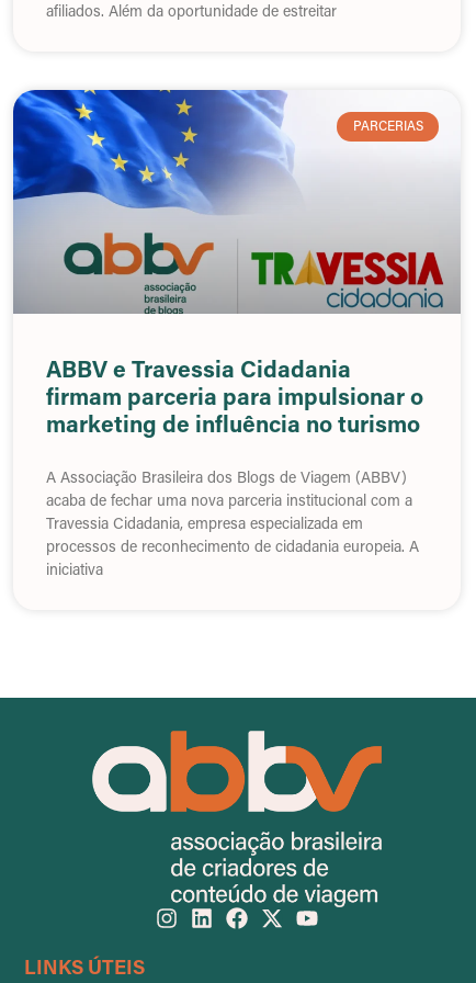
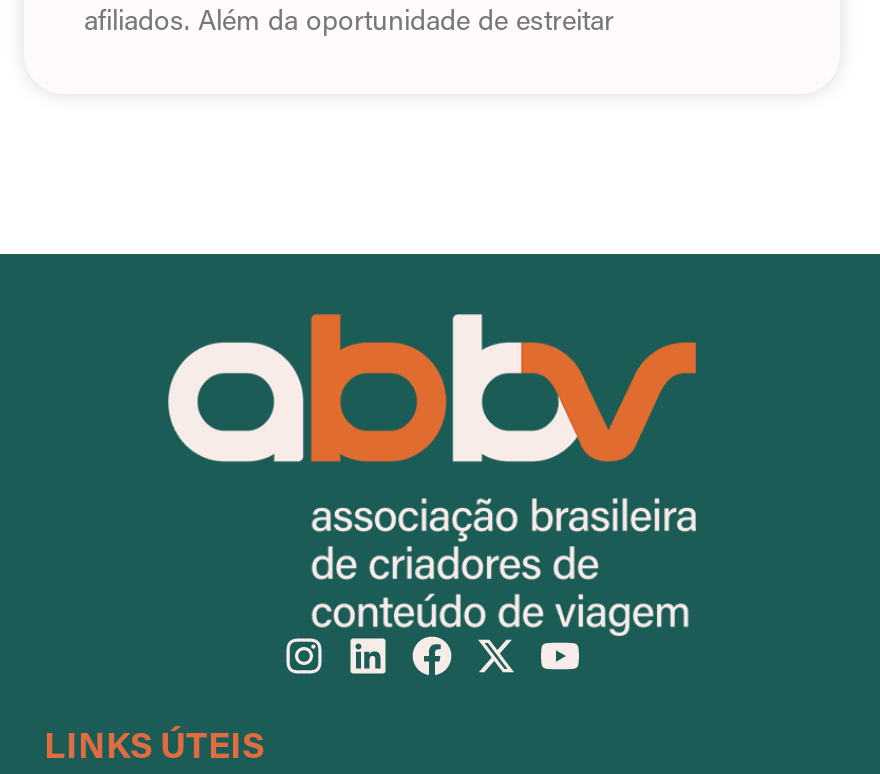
[12,89,461,315] [image] | PARCERIAS -> none
[46,360,423,580] ABBV e Travessia Cidadania | firmam parceria para impulsionar o | marketing de influência no turismo | A Associação Brasileira dos Blogs de Viagem (ABBV) | acaba de fechar uma nova parceria institucional com a | Travessia Cidadania, empresa especializada em | processos de reconhecimento de cidadania europeia. A | iniciativa -> none

